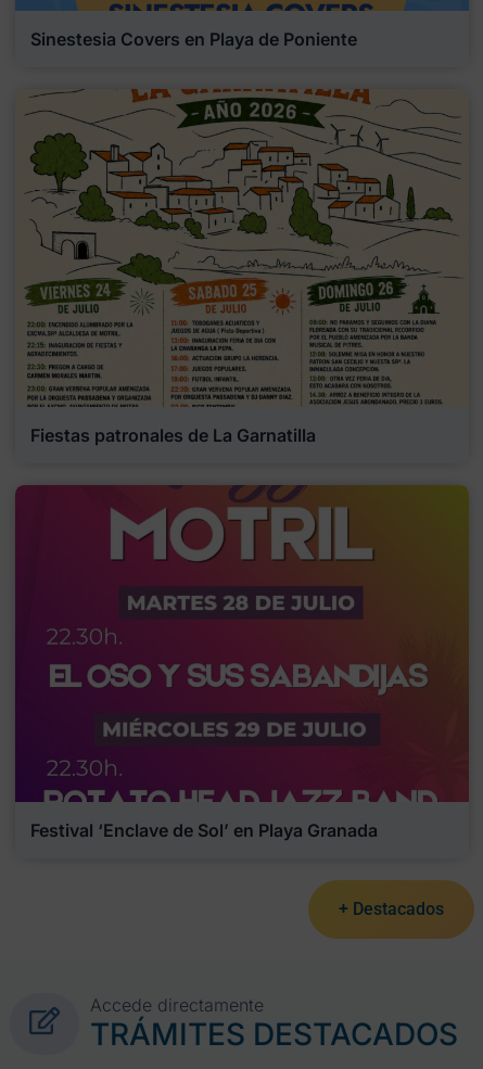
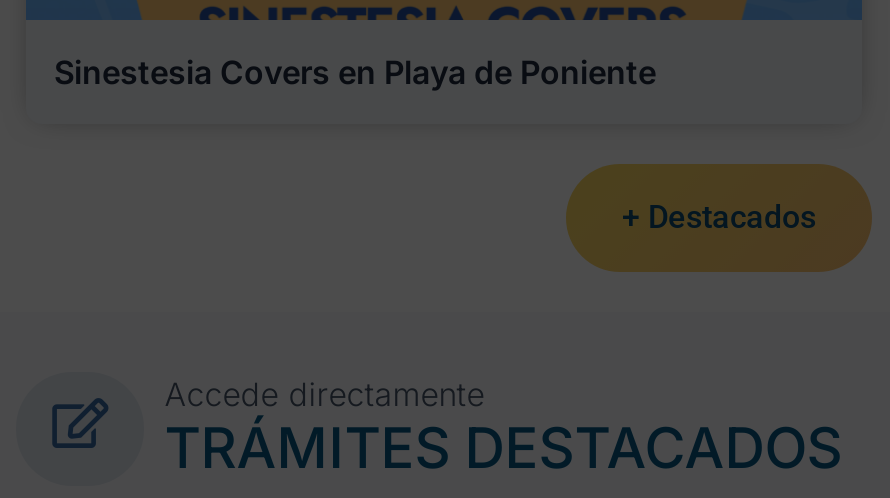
[15,87,469,446] [image] | Fiestas patronales de La Garnatilla -> none
[14,484,470,841] [image] | Festival ‘Enclave de Sol’ en Playa Granada -> none

